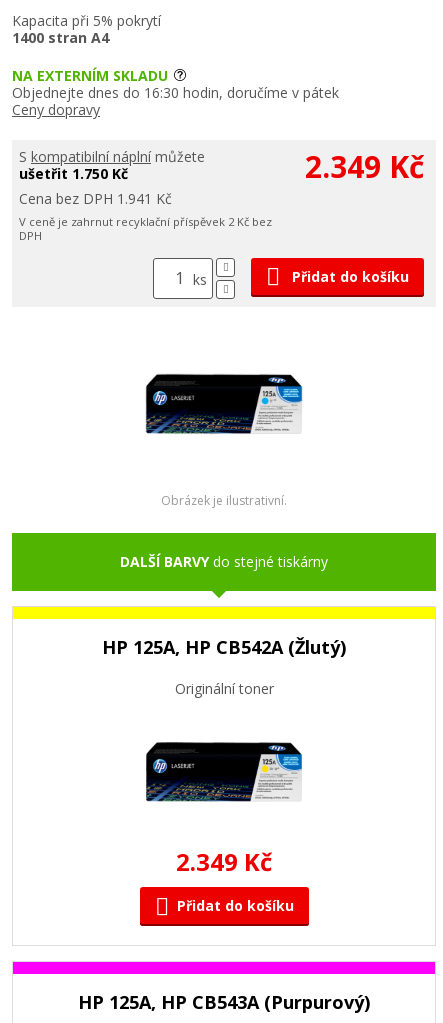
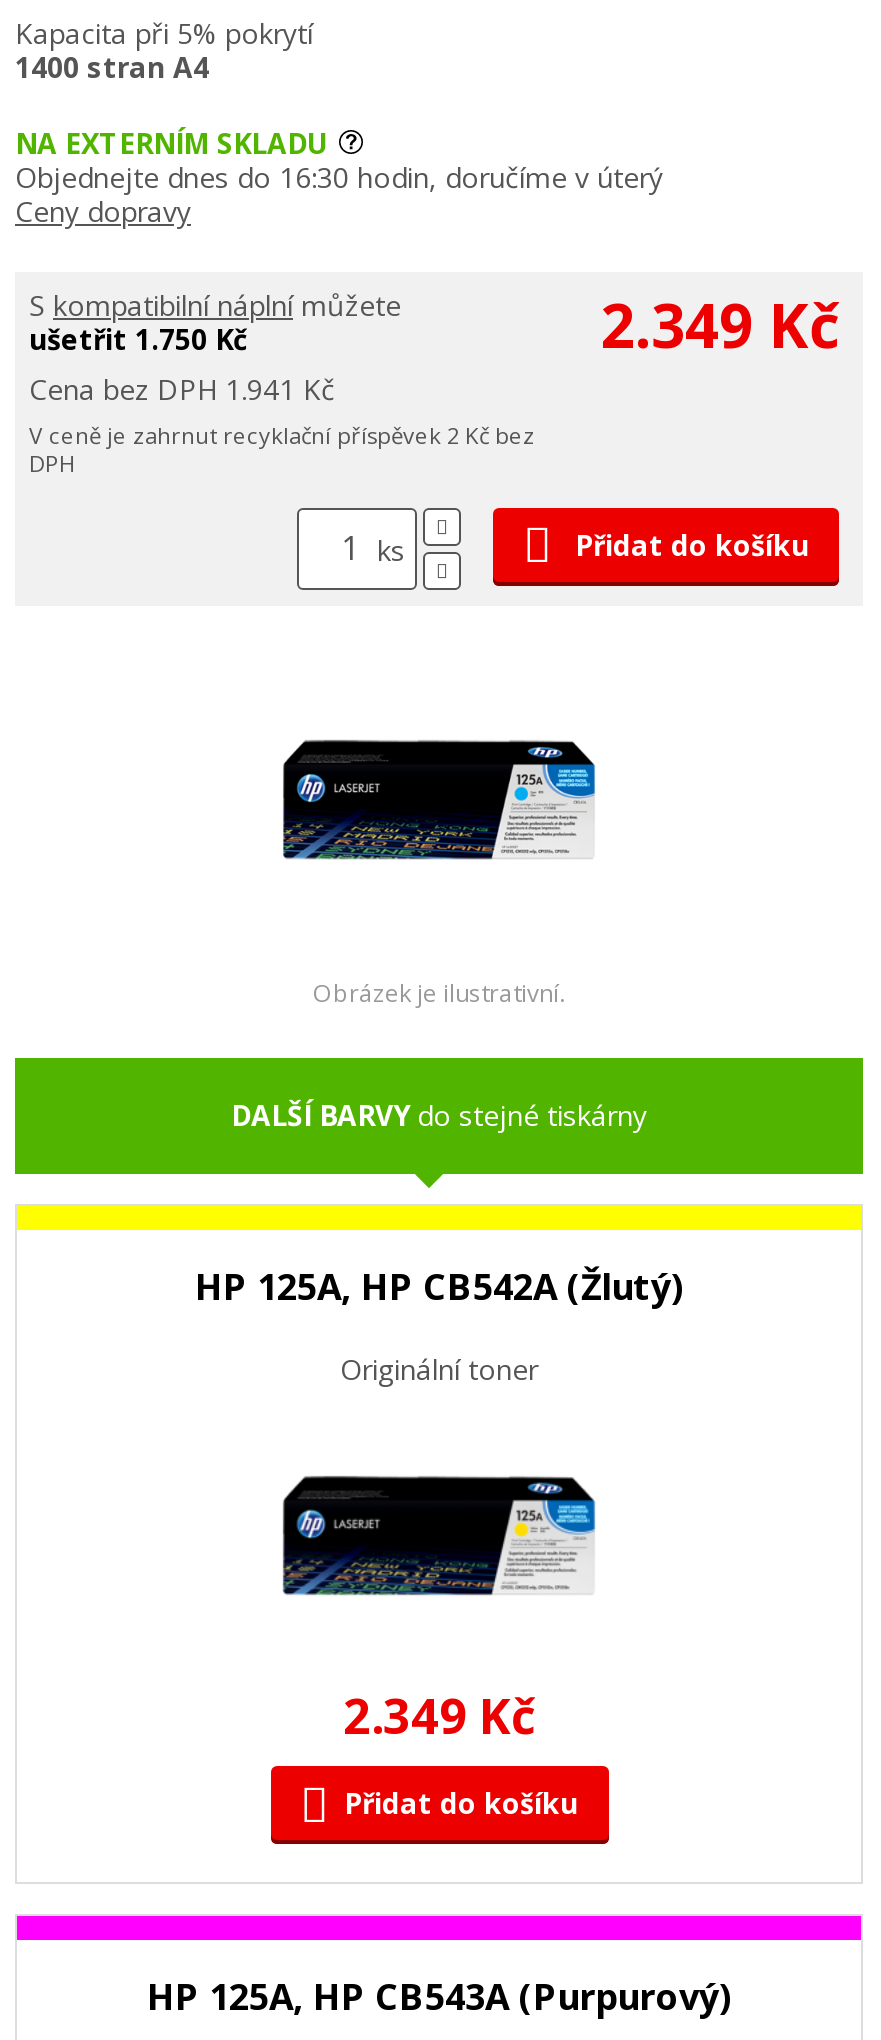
[12,82,339,101] Objednejte dnes do 16:30 hodin, doručíme v pátek -> [15,157,663,195] Objednejte dnes do 16:30 hodin, doručíme v úterý

